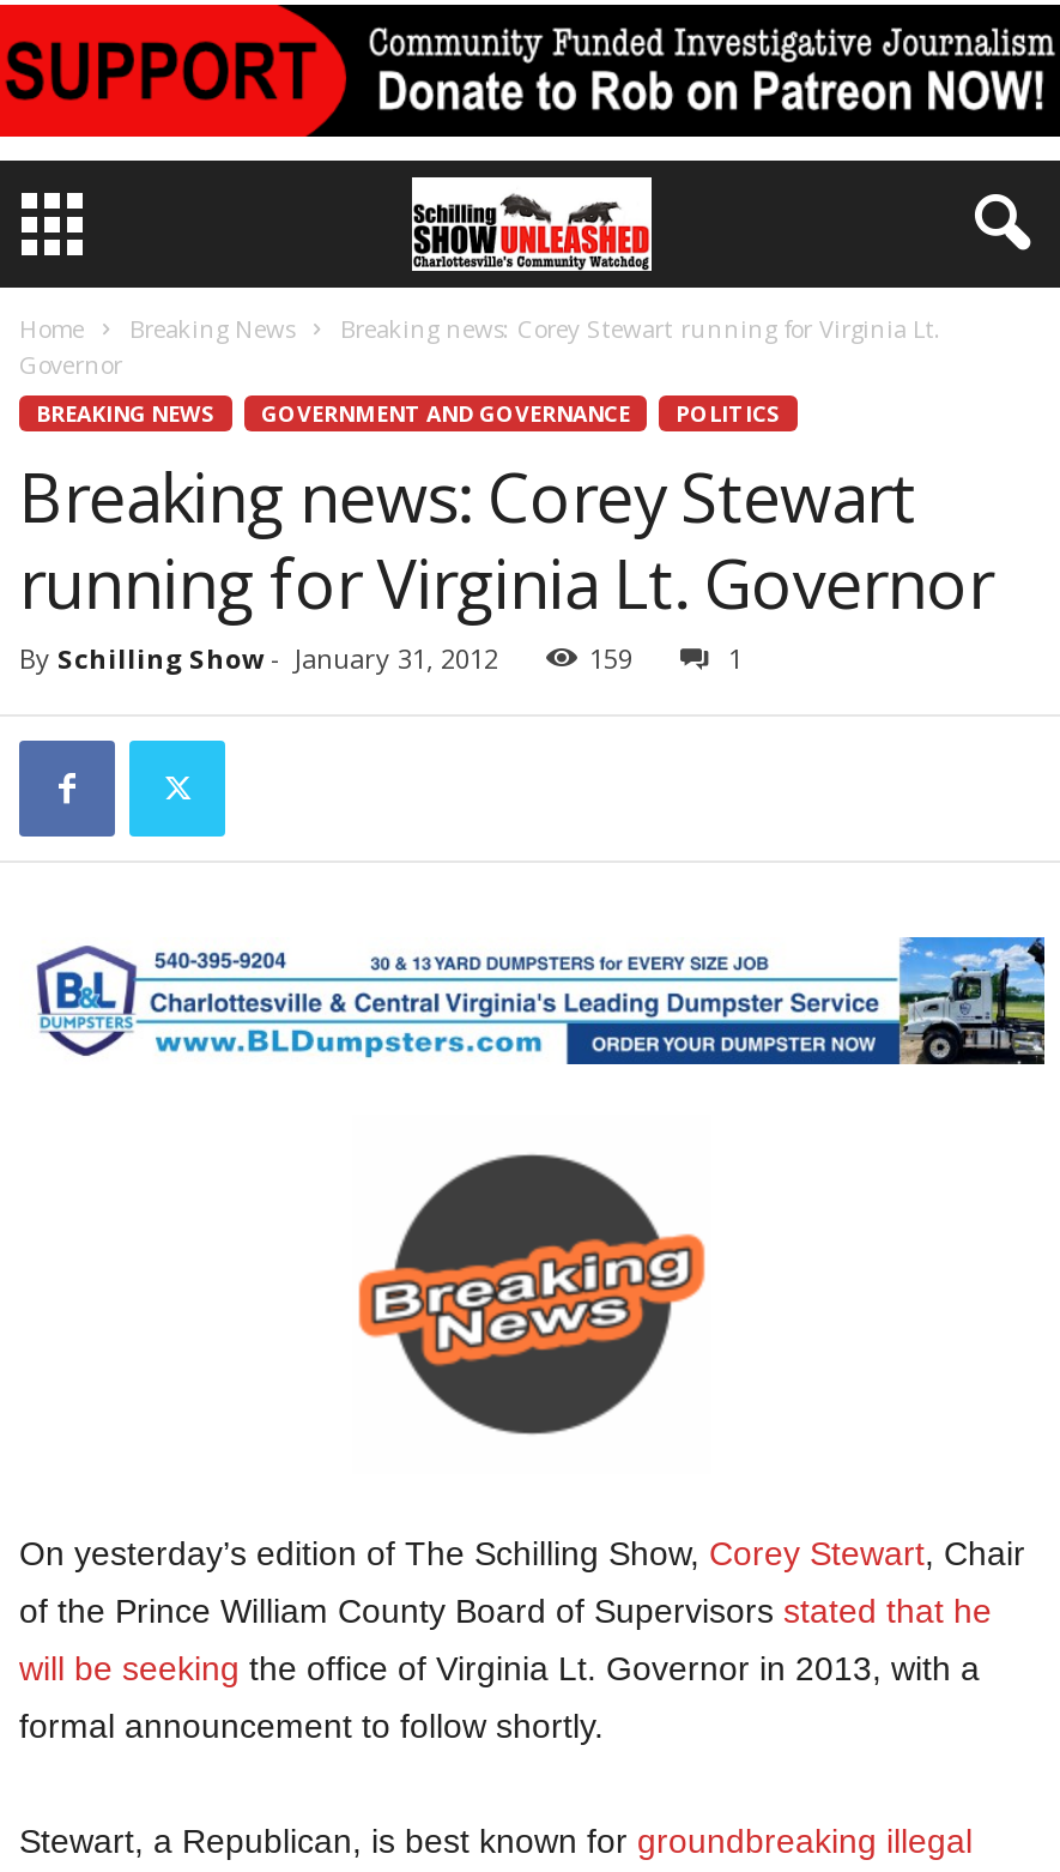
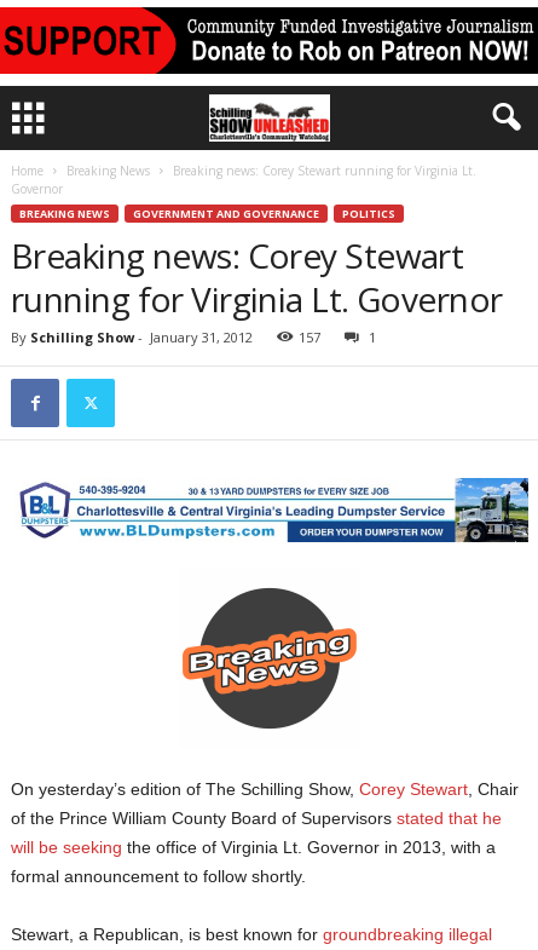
[589,640,632,676] 159 -> [299,328,320,346] 157

